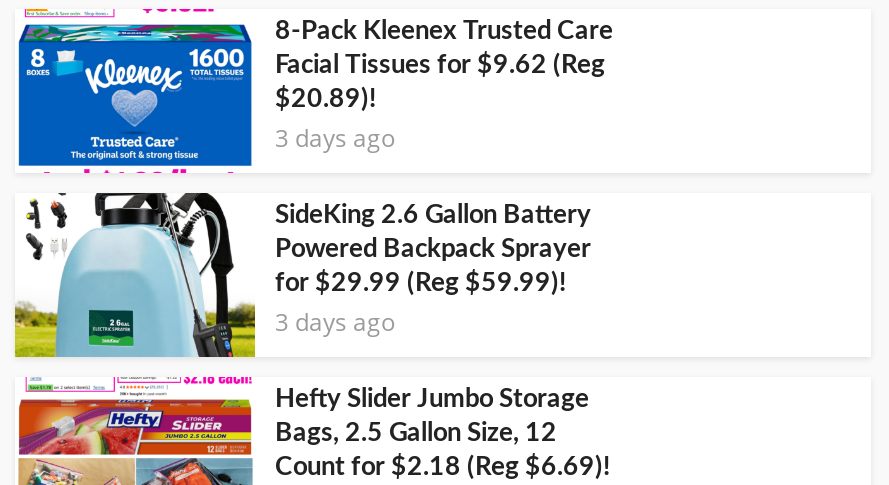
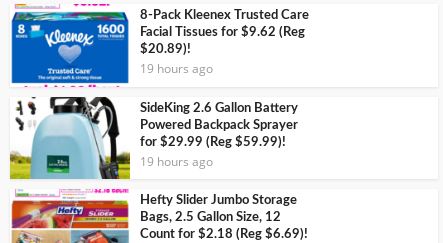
[275,121,395,155] 3 days ago -> [140,60,213,77] 19 hours ago
[275,305,395,339] 3 days ago -> [140,153,213,170] 19 hours ago

